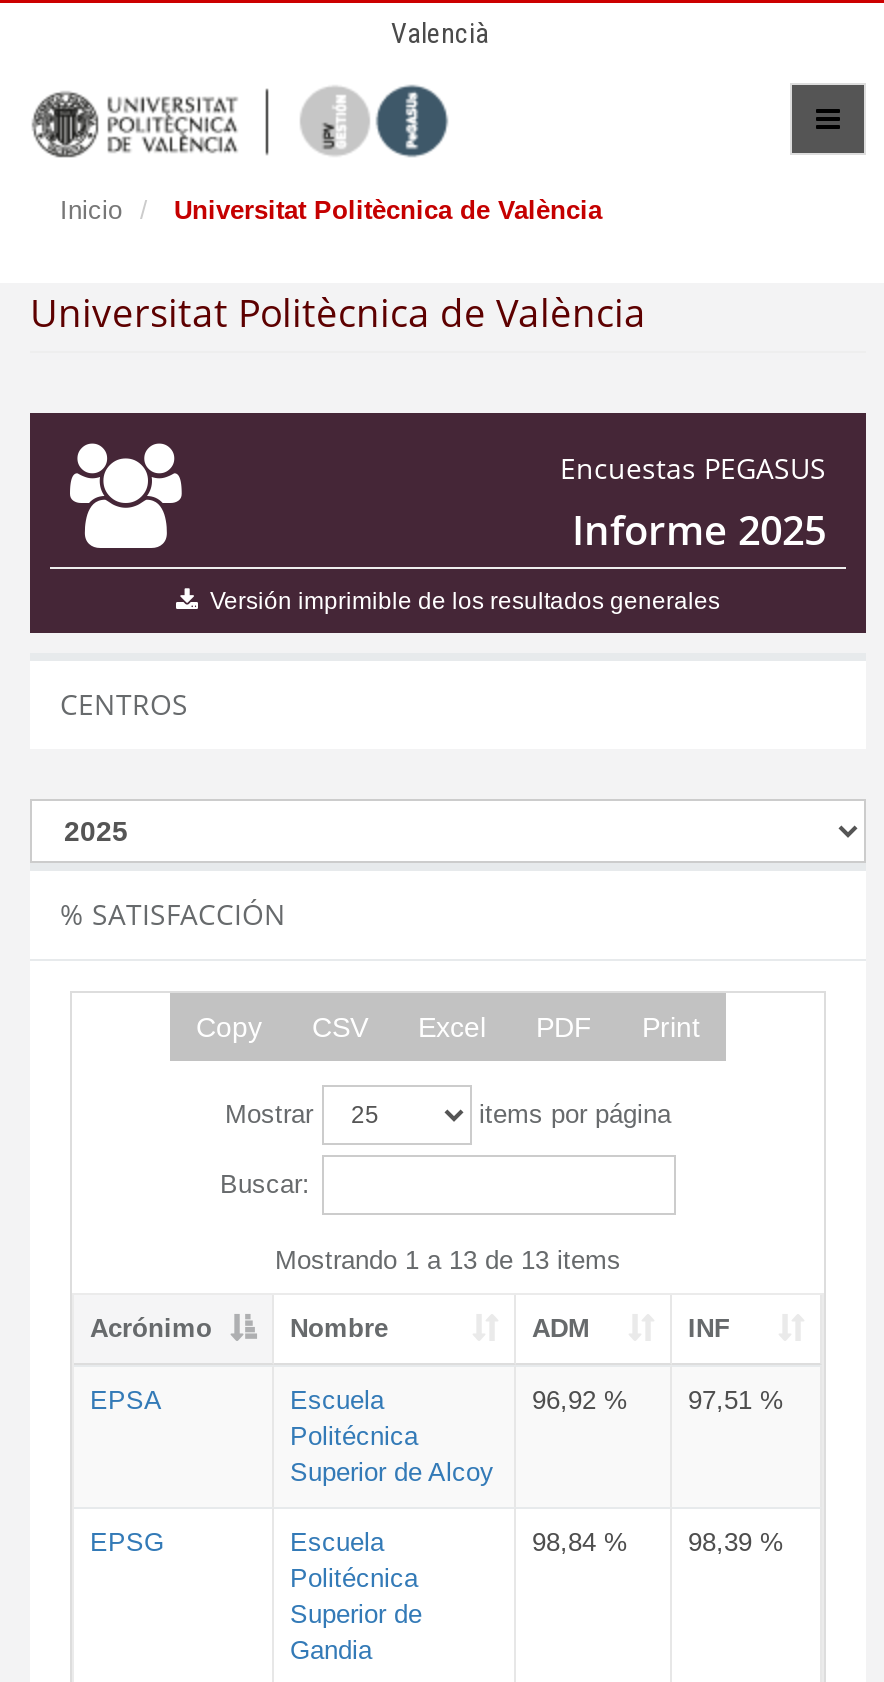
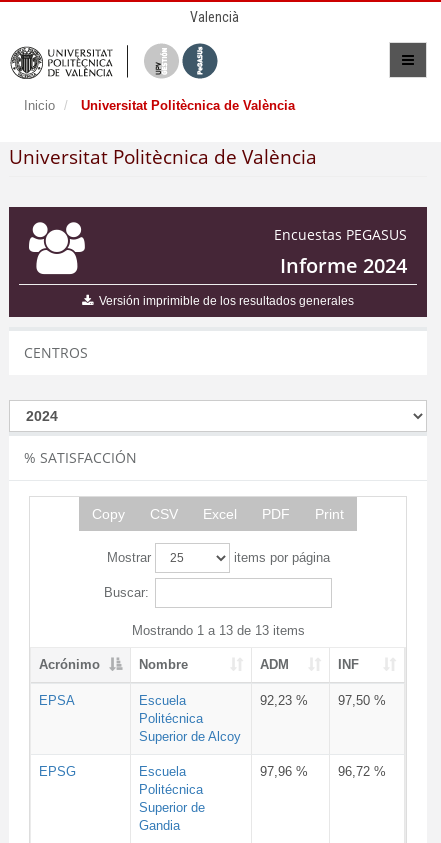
[572,503,826,557] Informe 2025 -> [280,252,407,279] Informe 2024
[532,1384,628,1414] 96,92 % -> [260,692,308,707] 92,23 %
[688,1384,784,1414] 97,51 % -> [338,692,386,707] 97,50 %
[532,1526,628,1556] 98,84 % -> [260,763,308,778] 97,96 %
[688,1526,784,1556] 98,39 % -> [338,763,386,778] 96,72 %

